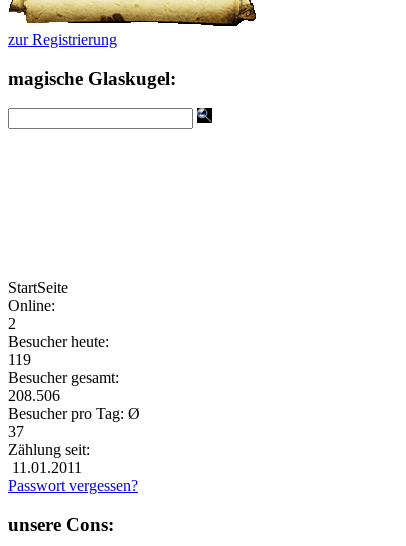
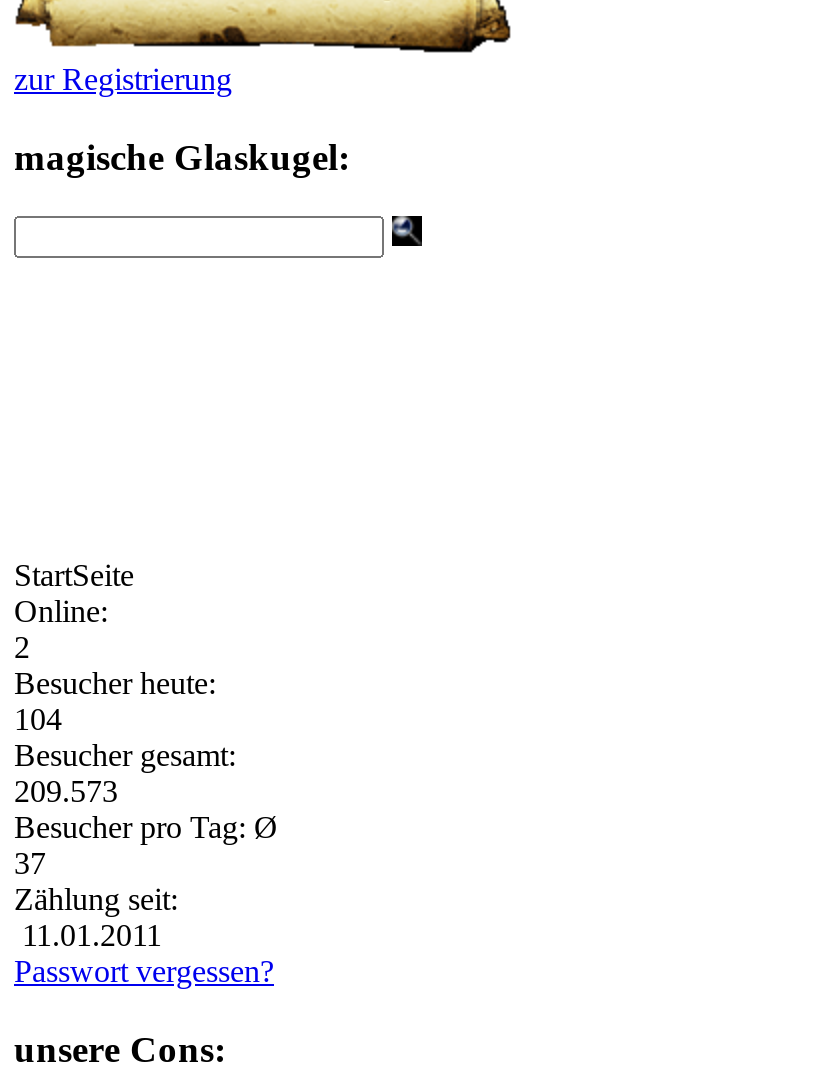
[8,351,31,368] 119 -> [14,703,62,737] 104
[8,387,60,404] 208.506 -> [14,775,118,809] 209.573

